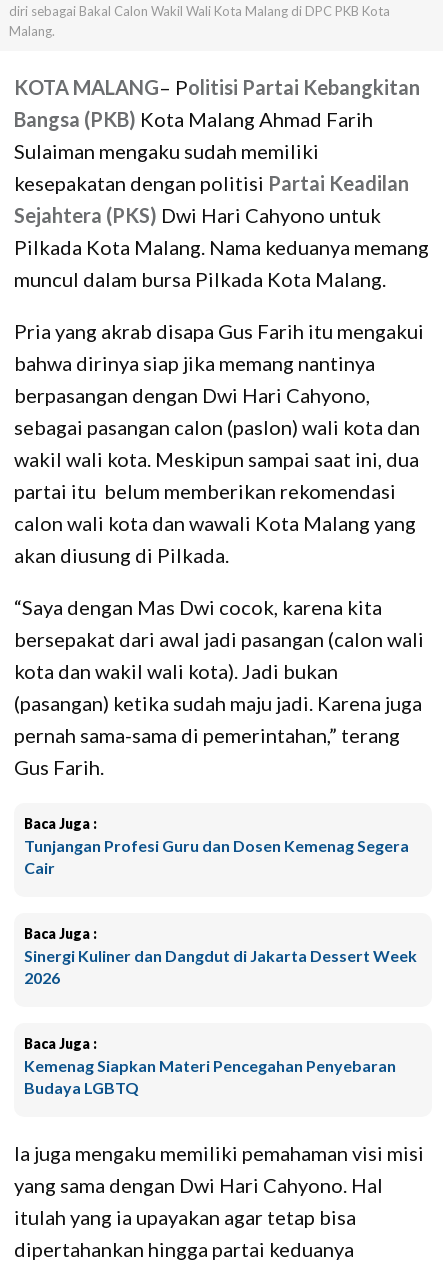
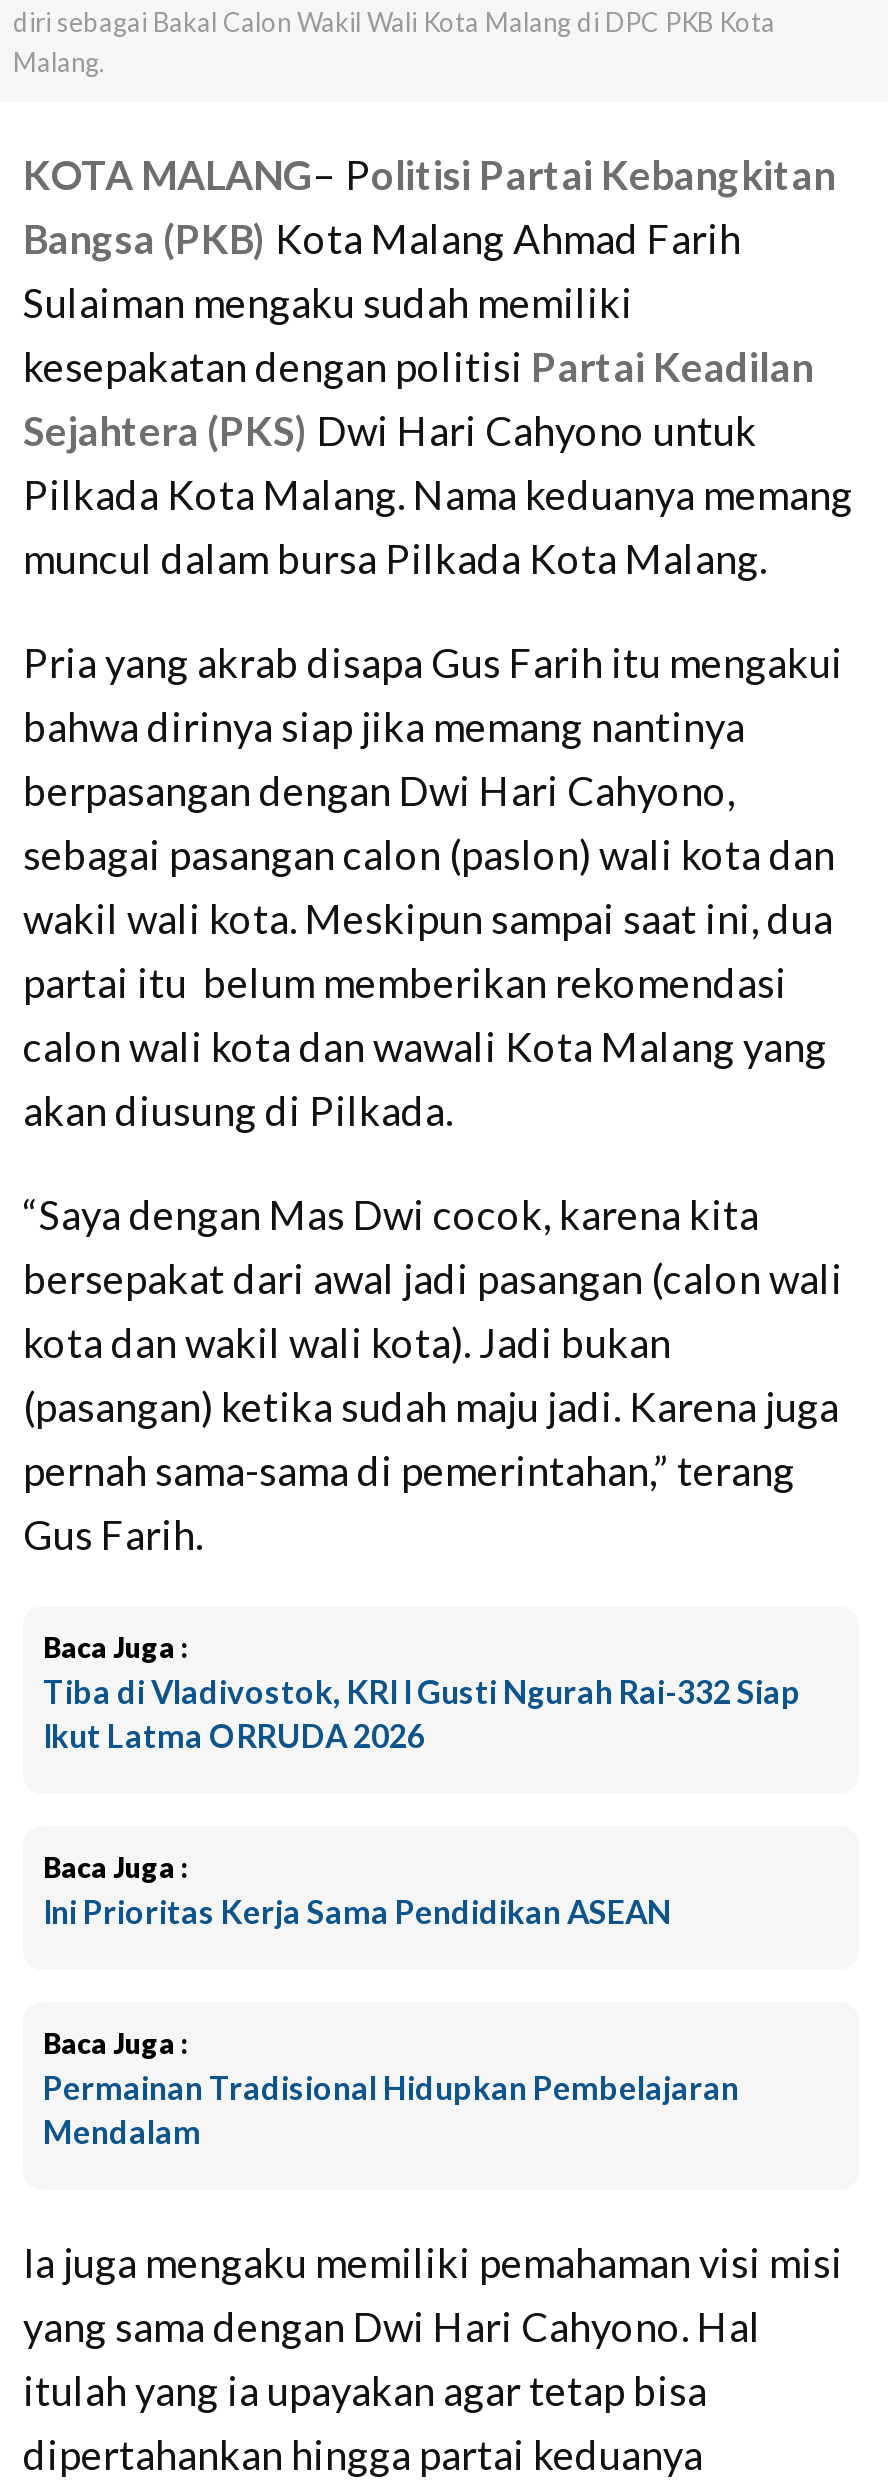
[24,836,409,877] Tunjangan Profesi Guru dan Dosen Kemenag Segera | Cair -> [43,1672,801,1754] Tiba di Vladivostok, KRI I Gusti Ngurah Rai-332 Siap | Ikut Latma ORRUDA 2026
[24,946,417,987] Sinergi Kuliner dan Dangdut di Jakarta Dessert Week | 2026 -> [43,1892,671,1930] Ini Prioritas Kerja Sama Pendidikan ASEAN
[24,1056,396,1097] Kemenag Siapkan Materi Pencegahan Penyebaran | Budaya LGBTQ -> [43,2068,739,2150] Permainan Tradisional Hidupkan Pembelajaran | Mendalam

